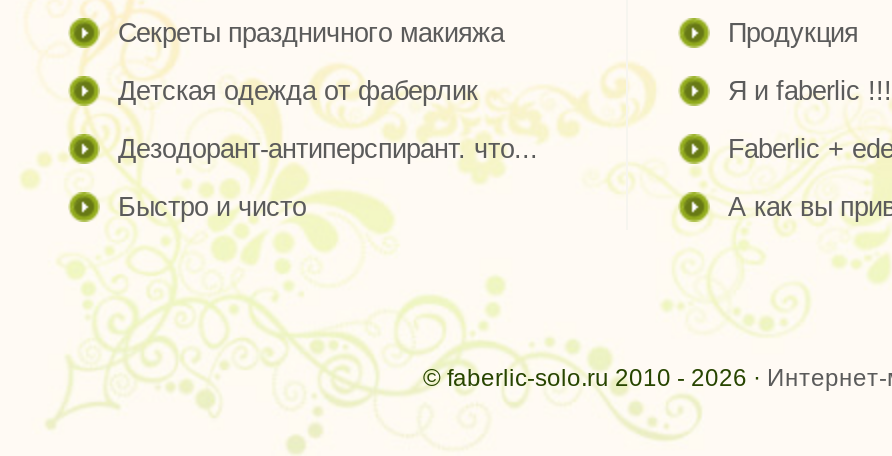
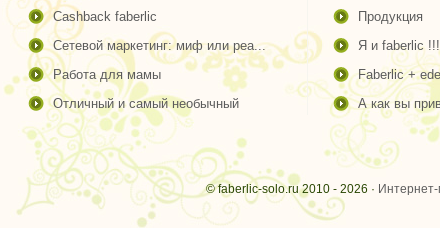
[136,17,504,47] секреты праздничного макияжа -> [62,9,157,24] cashback faberlic
[136,75,478,105] детская одежда от фаберлик -> [62,38,266,53] сетевой маркетинг: миф или реа...
[136,133,538,163] дезодорант-антиперспирант. что... -> [62,67,161,82] работа для мамы
[136,191,306,221] быстро и чисто -> [63,96,239,111] отличный и самый необычный

